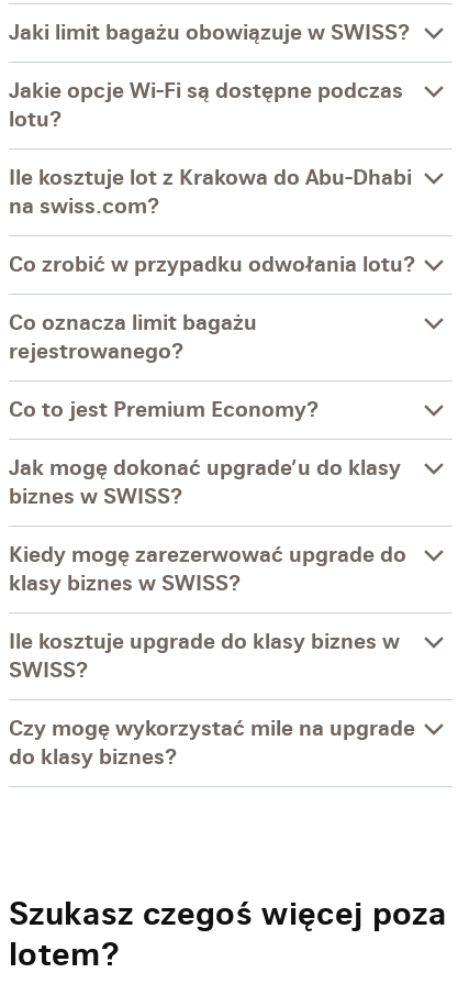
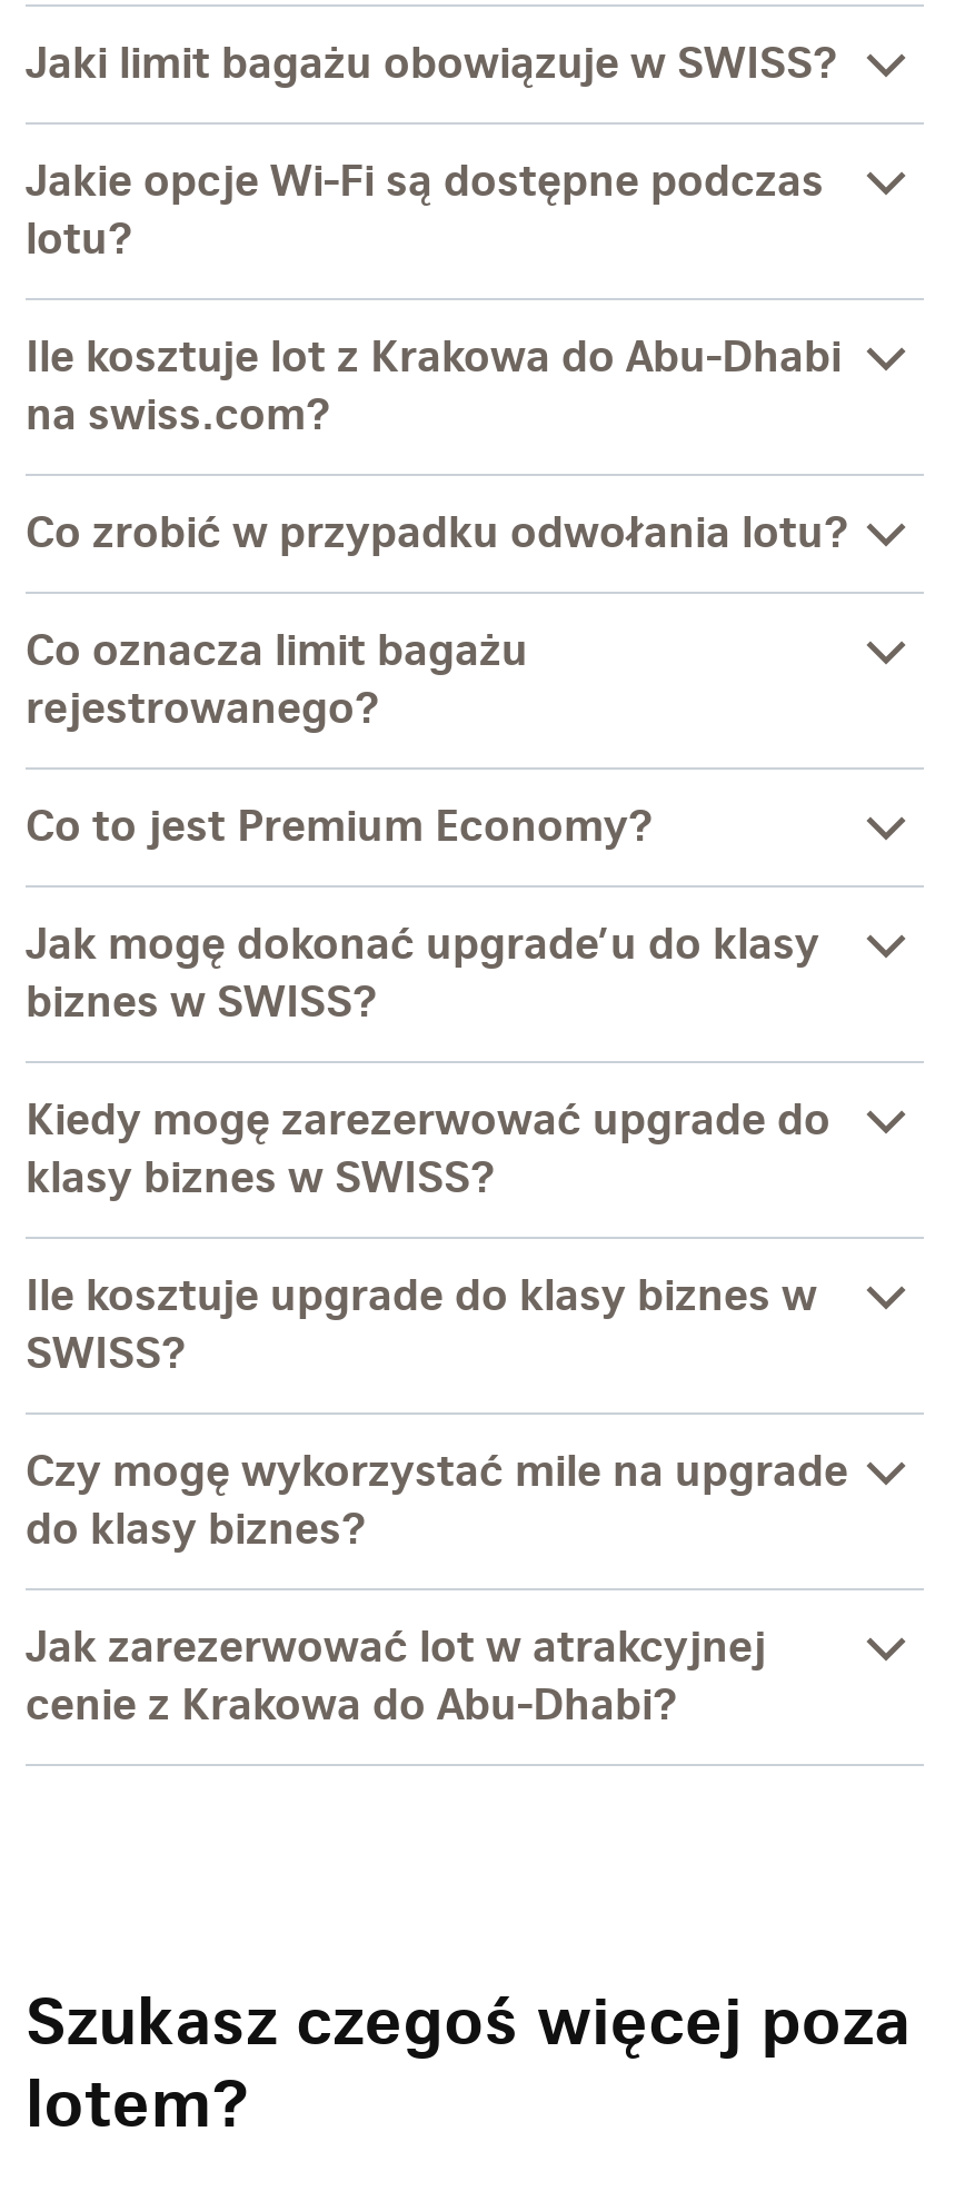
none -> [26,1619,766,1733] Jak zarezerwować lot w atrakcyjnej | cenie z Krakowa do Abu-Dhabi?

